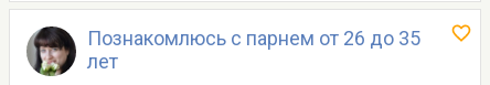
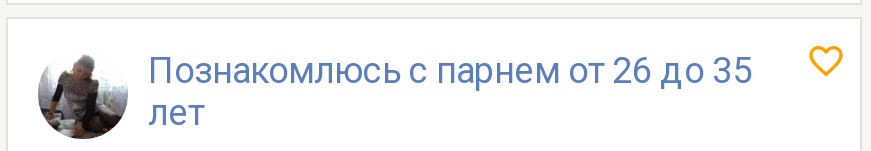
[29,25,77,75] [image] -> [42,48,128,138] [image]

